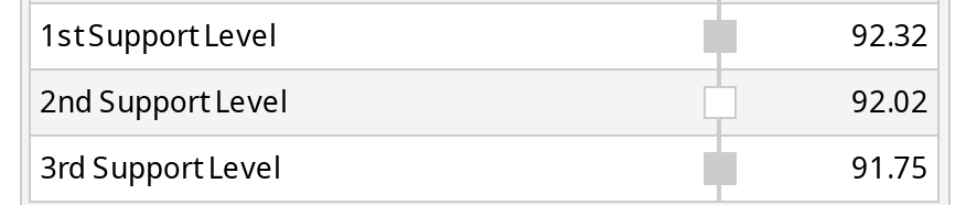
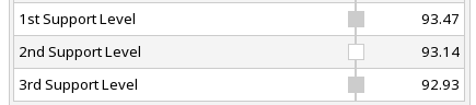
[852,16,929,56] 92.32 -> [421,9,460,29] 93.47
[852,82,929,122] 92.02 -> [421,42,460,62] 93.14
[852,148,929,188] 91.75 -> [421,75,460,94] 92.93

